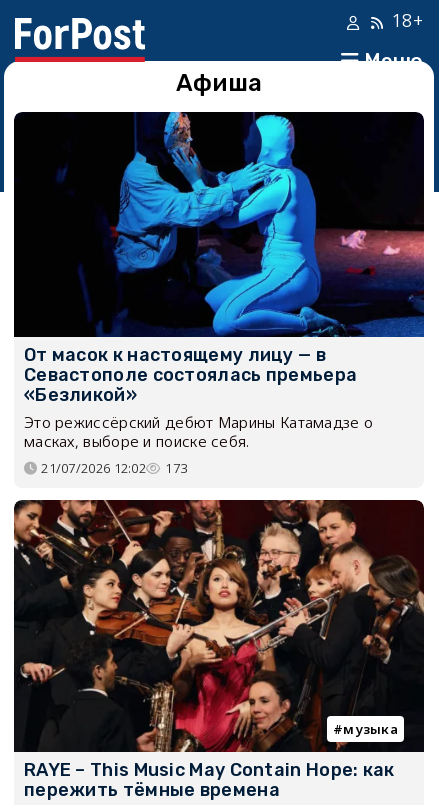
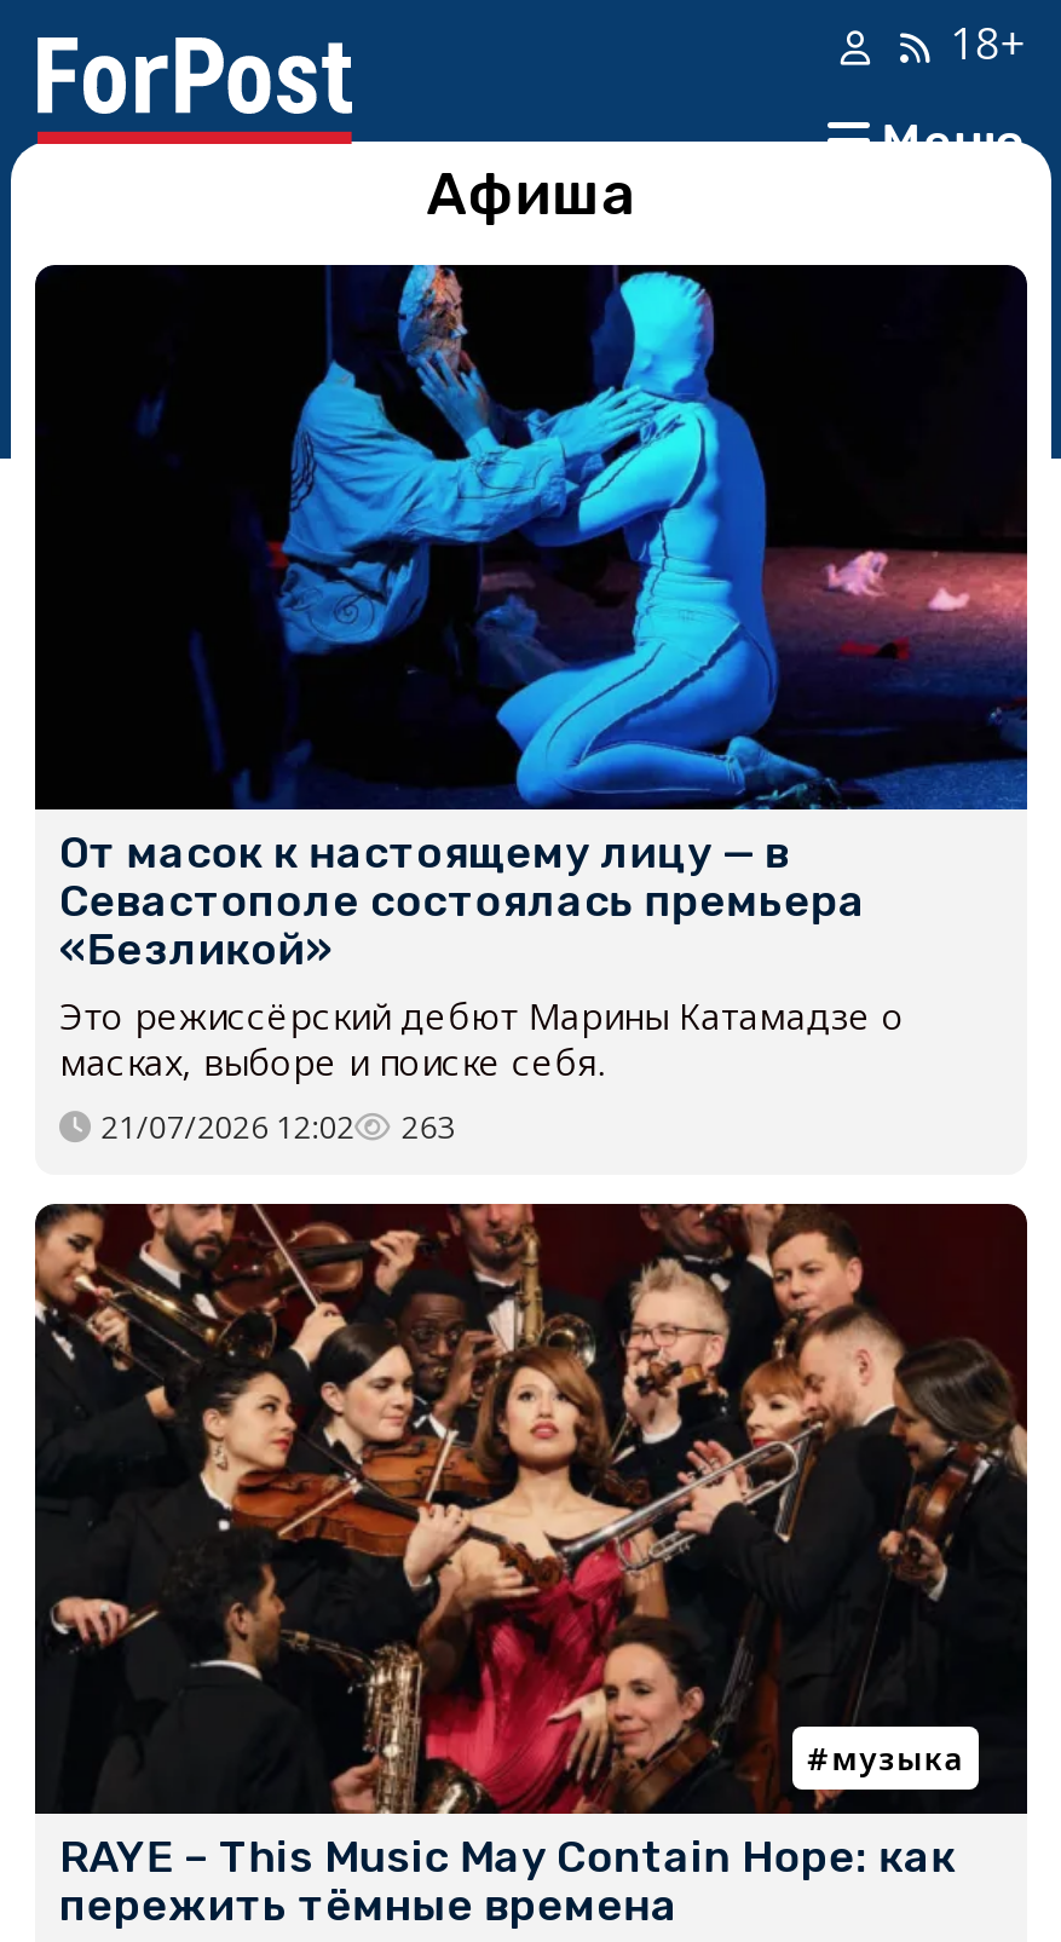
[41,459,187,477] 21/07/2026 12:02 173 -> [101,1104,454,1148] 21/07/2026 12:02 263

